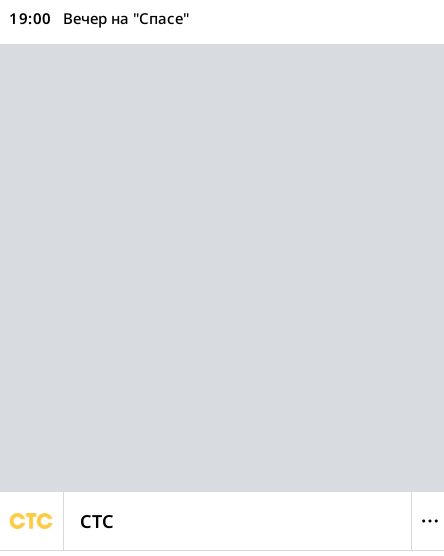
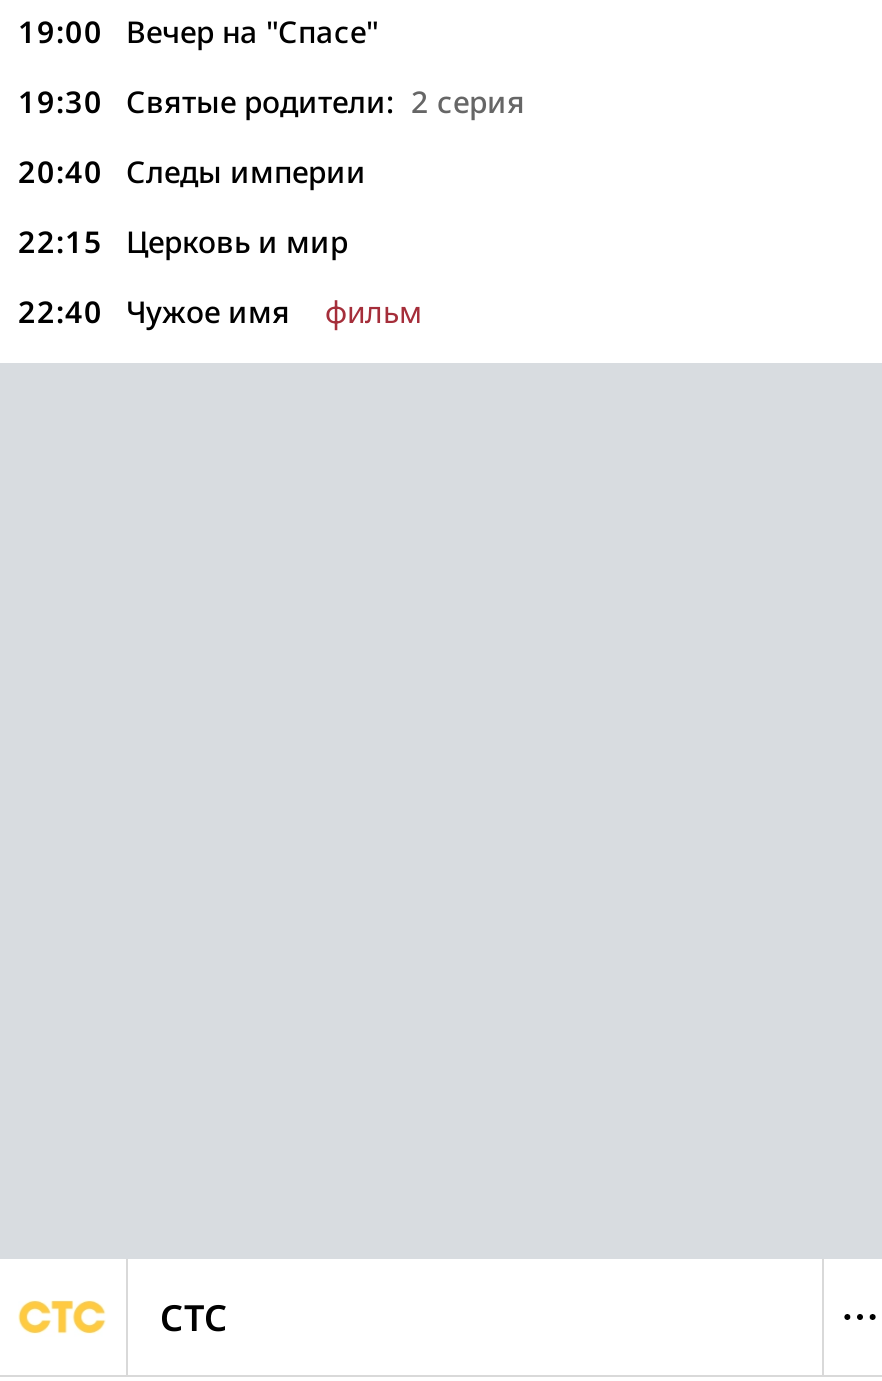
none -> [18,81,525,331] 19:30 Святые родители: 2 серия | 20:40 Следы империи | 22:15 Церковь и мир | 22:40 Чужое имя | фильм

